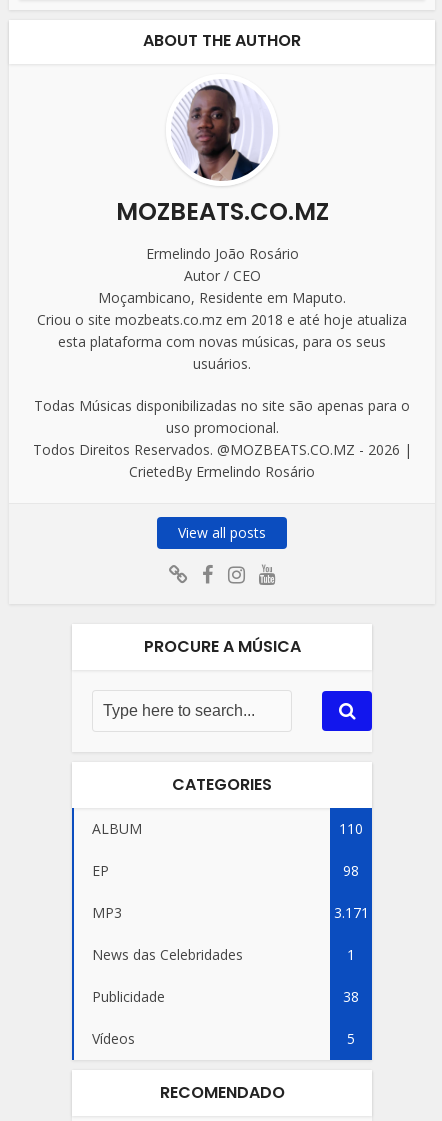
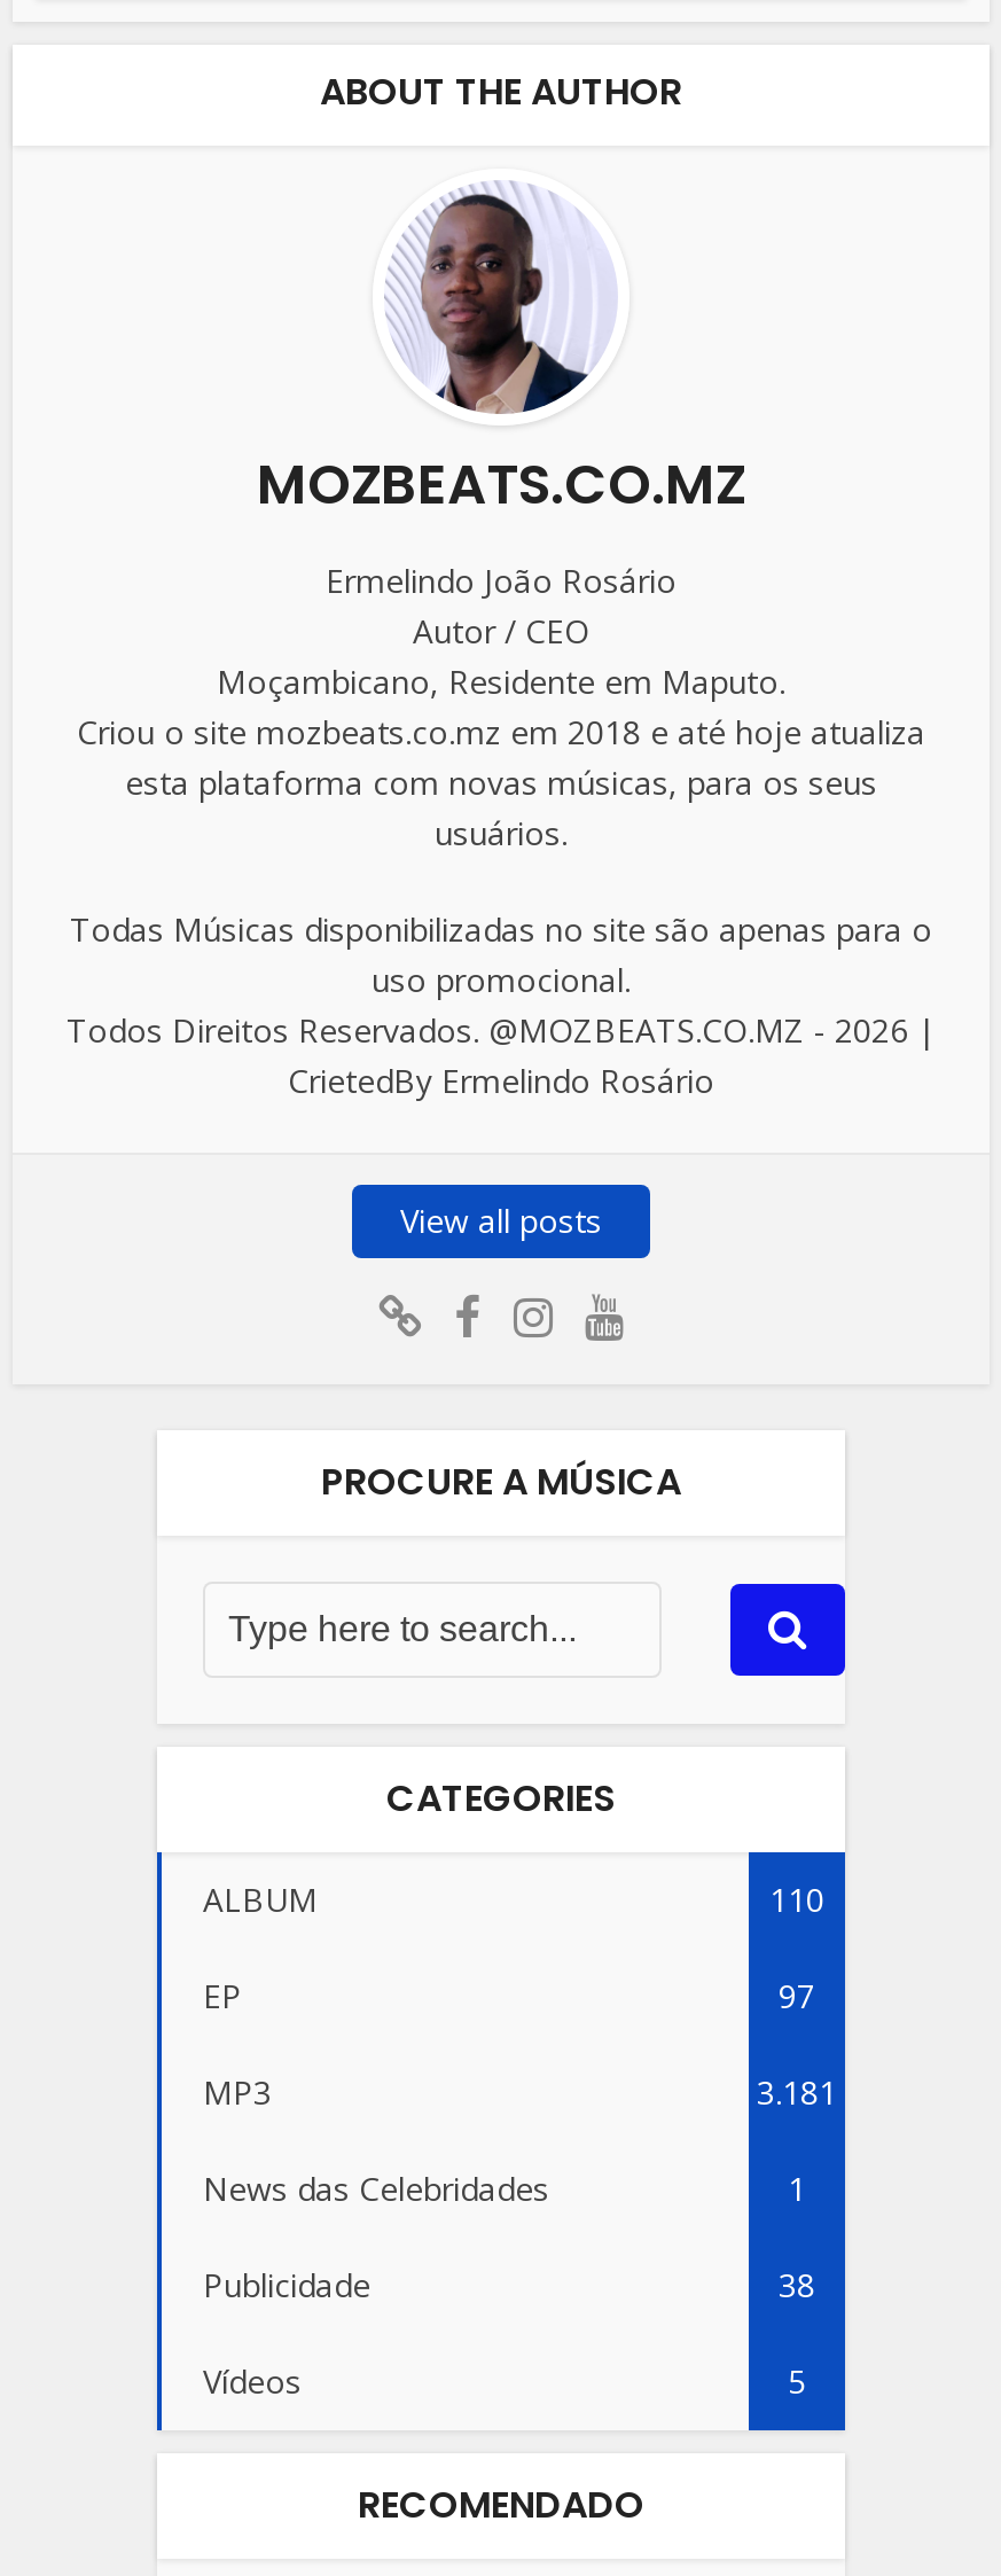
[343,860,359,879] 98 -> [779,1974,815,2017] 97
[333,902,368,921] 3.171 -> [757,2070,837,2114] 3.181

